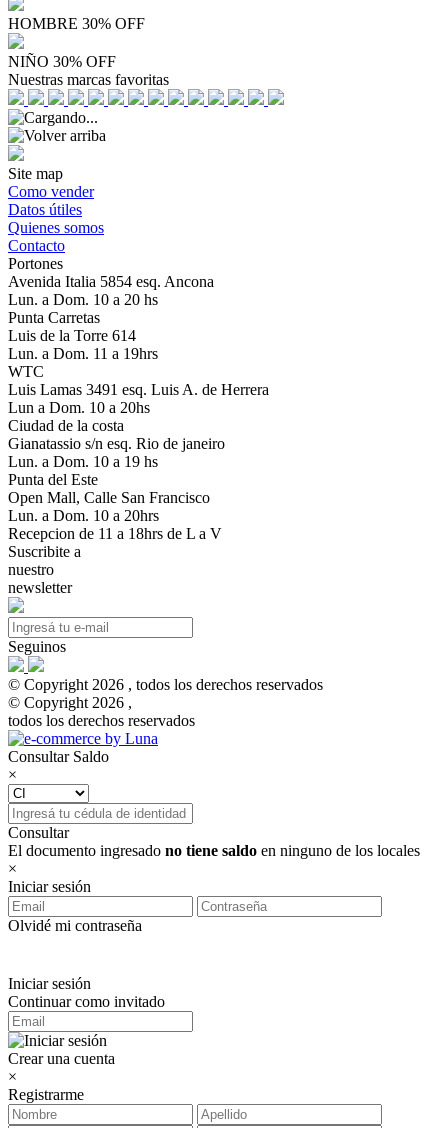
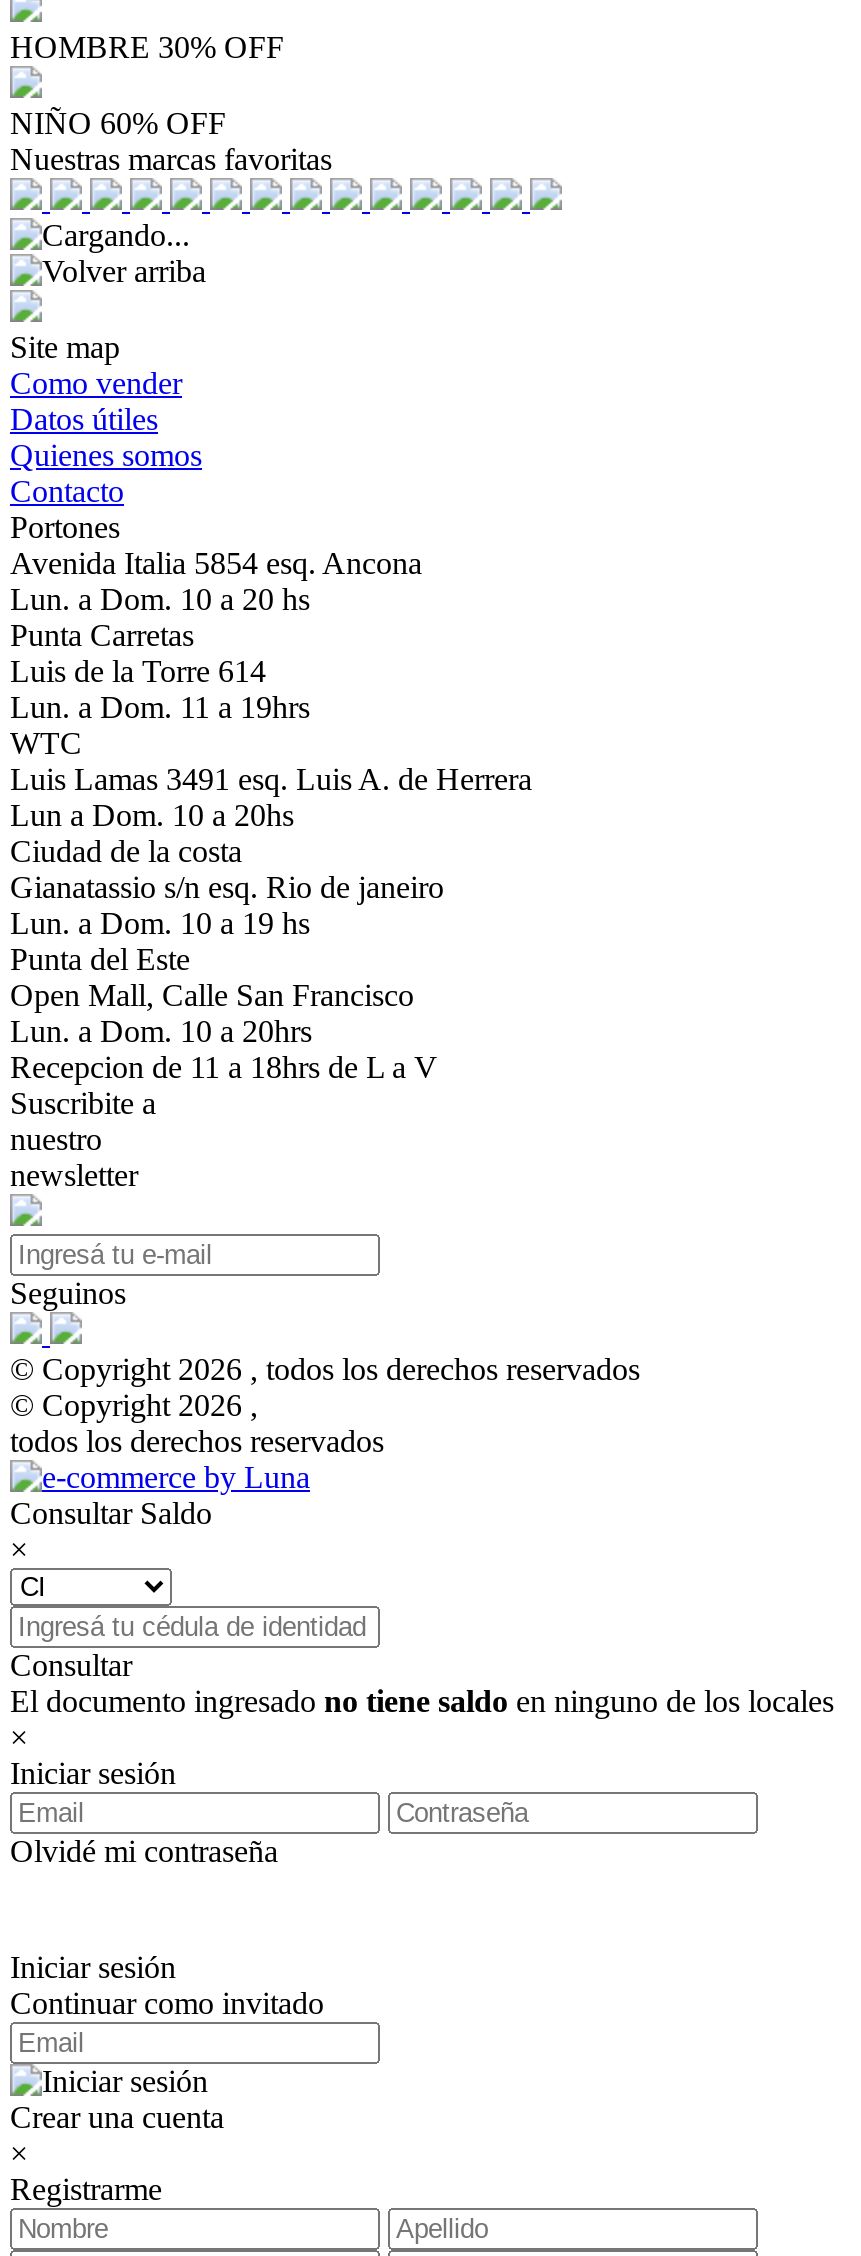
[8,53,116,70] NIÑO 30% OFF -> [10,106,226,140] NIÑO 60% OFF

